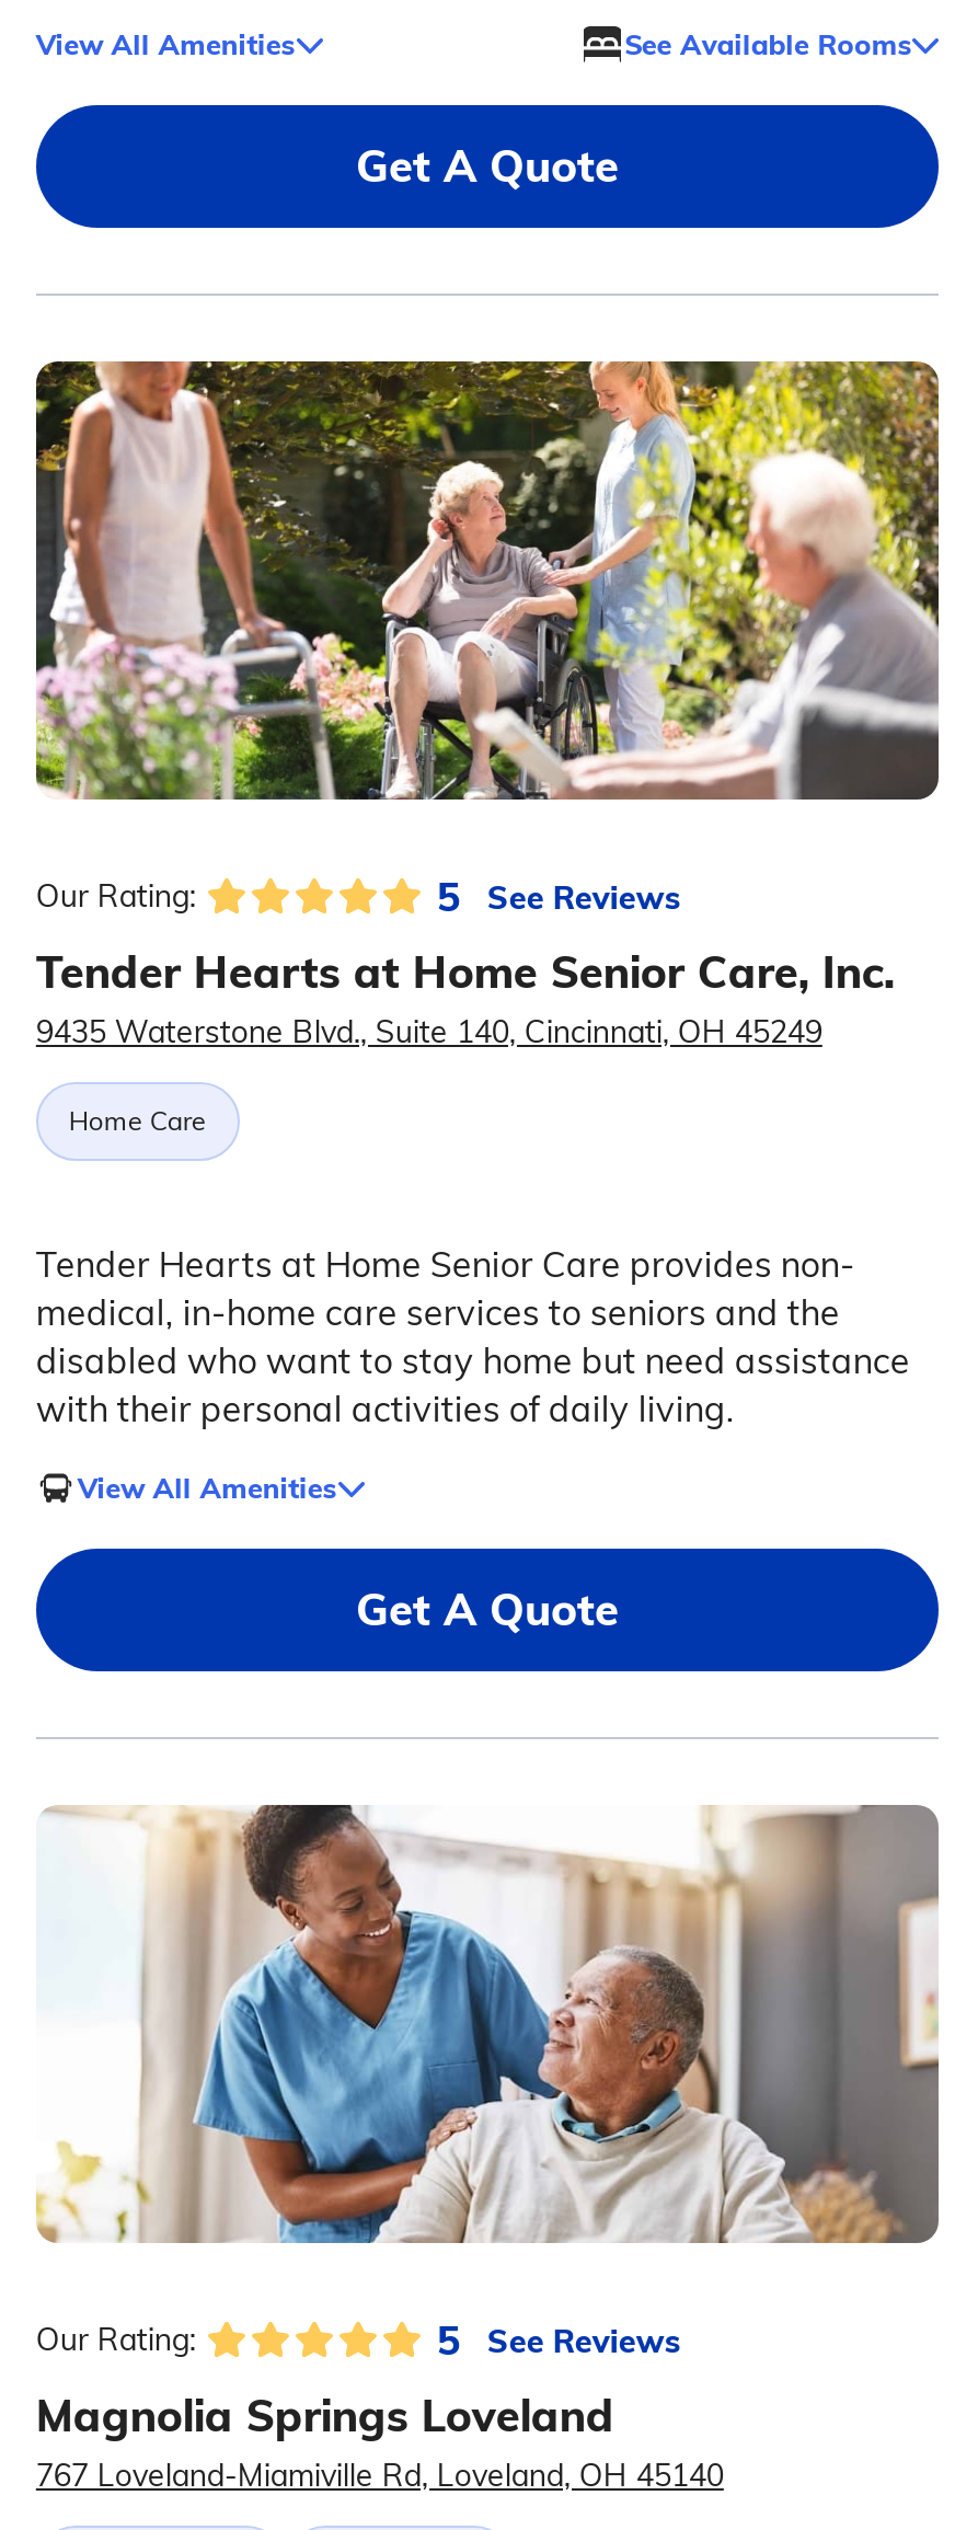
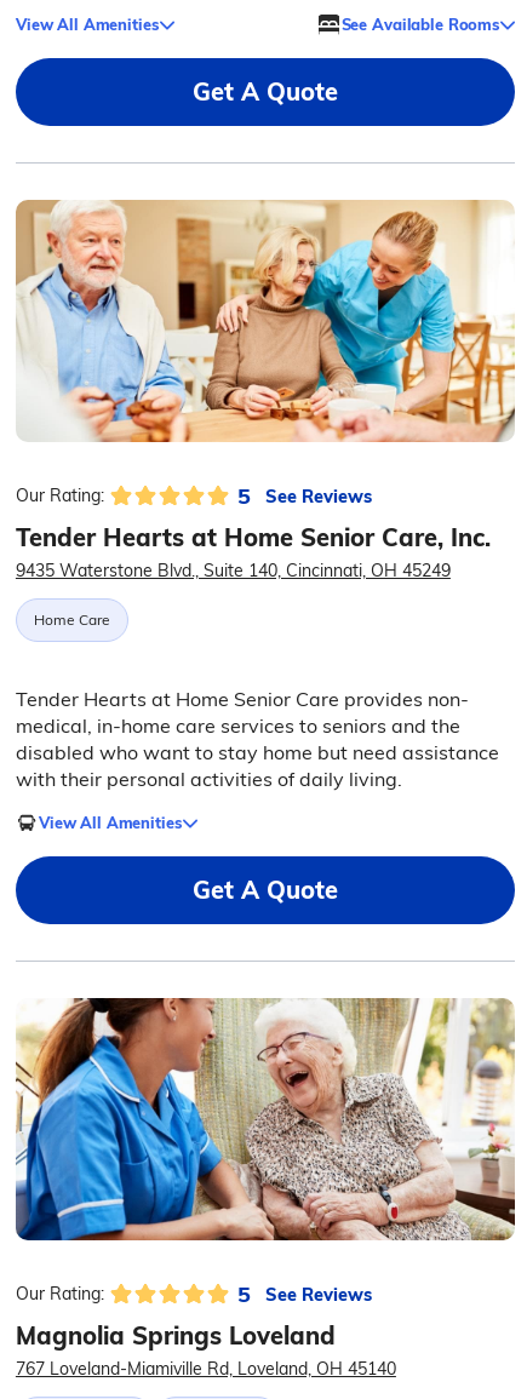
[34,359,941,802] [image] -> [16,200,515,443] [image]
[34,1803,941,2245] [image] -> [15,997,515,1242] [image]

